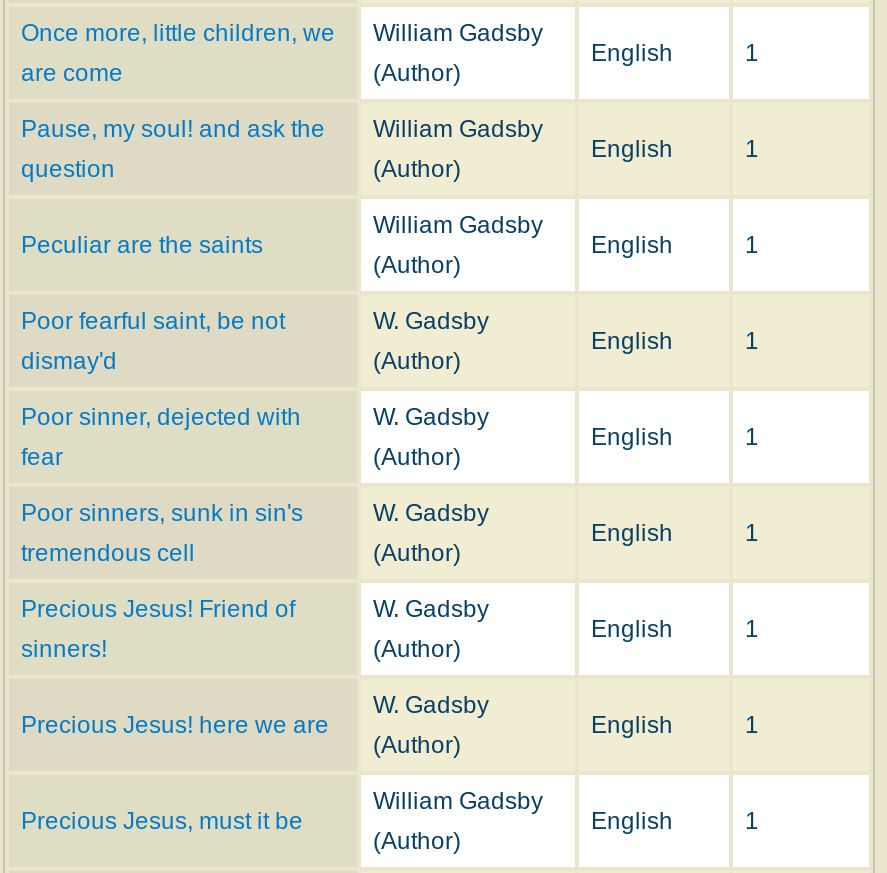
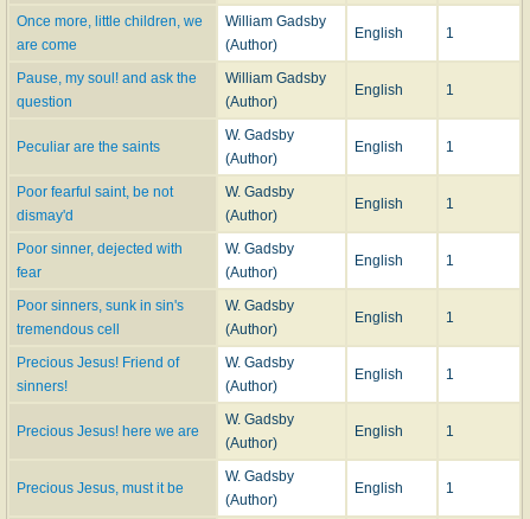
[373,212,543,240] William Gadsby -> [225,127,294,144] W. Gadsby
[373,788,543,816] William Gadsby -> [225,469,294,485] W. Gadsby

